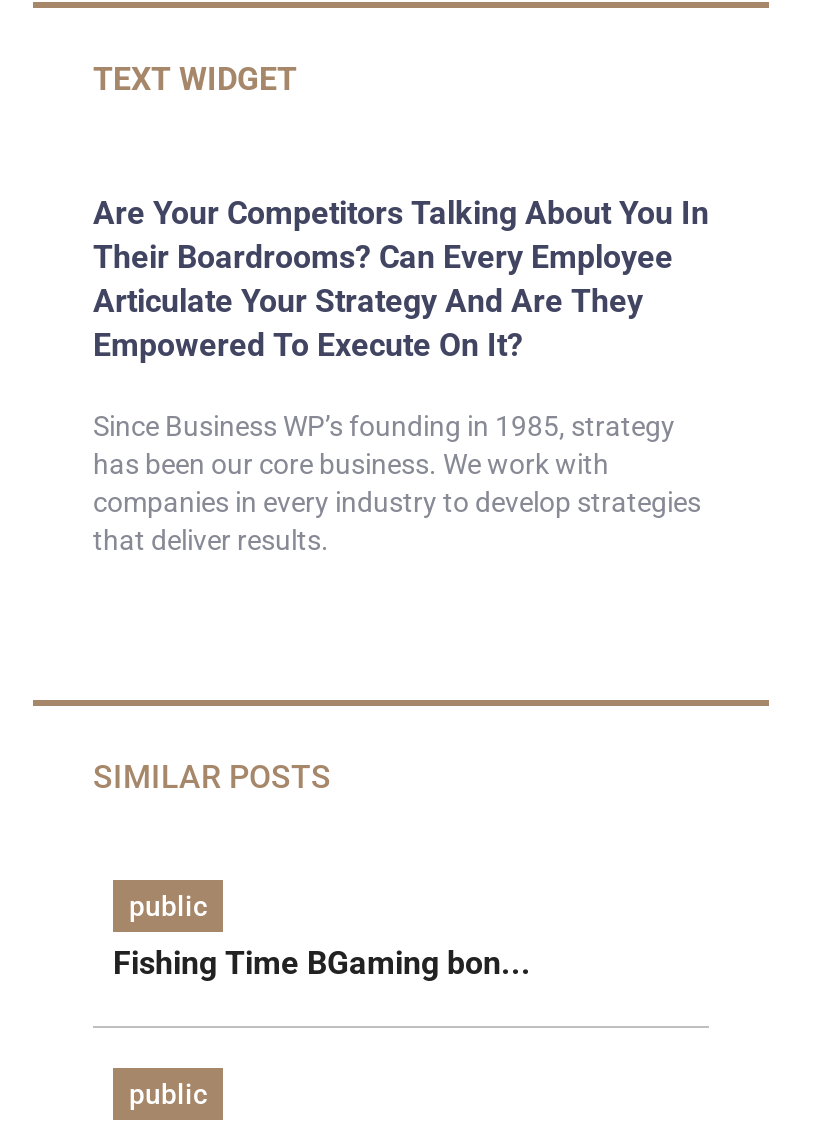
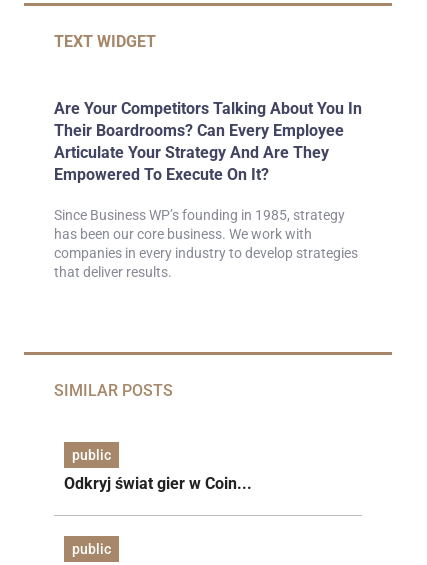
[113,945,531,983] Fishing Time BGaming bon... -> [64,474,252,493] Odkryj świat gier w Coin...

